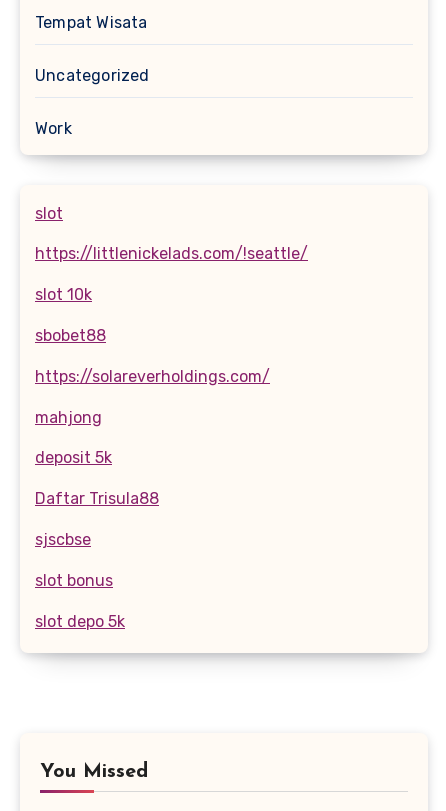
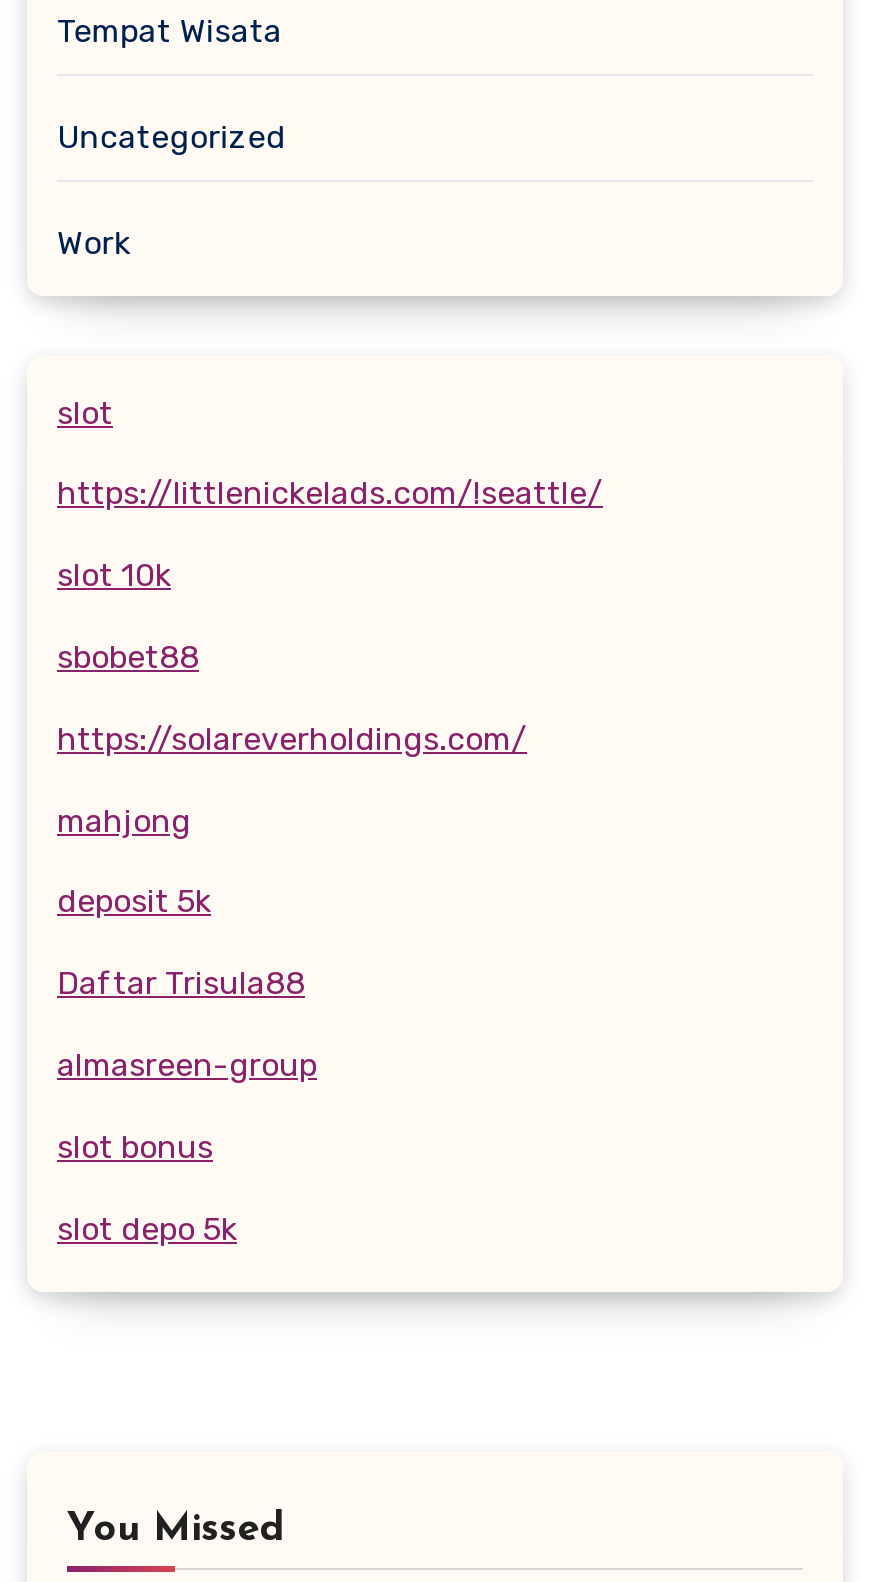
[35,530,91,549] sjscbse -> [57,1046,317,1084] almasreen-group

